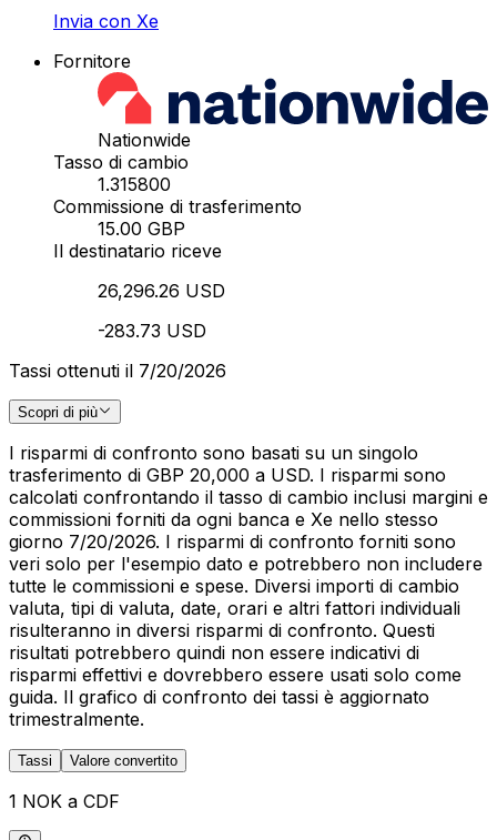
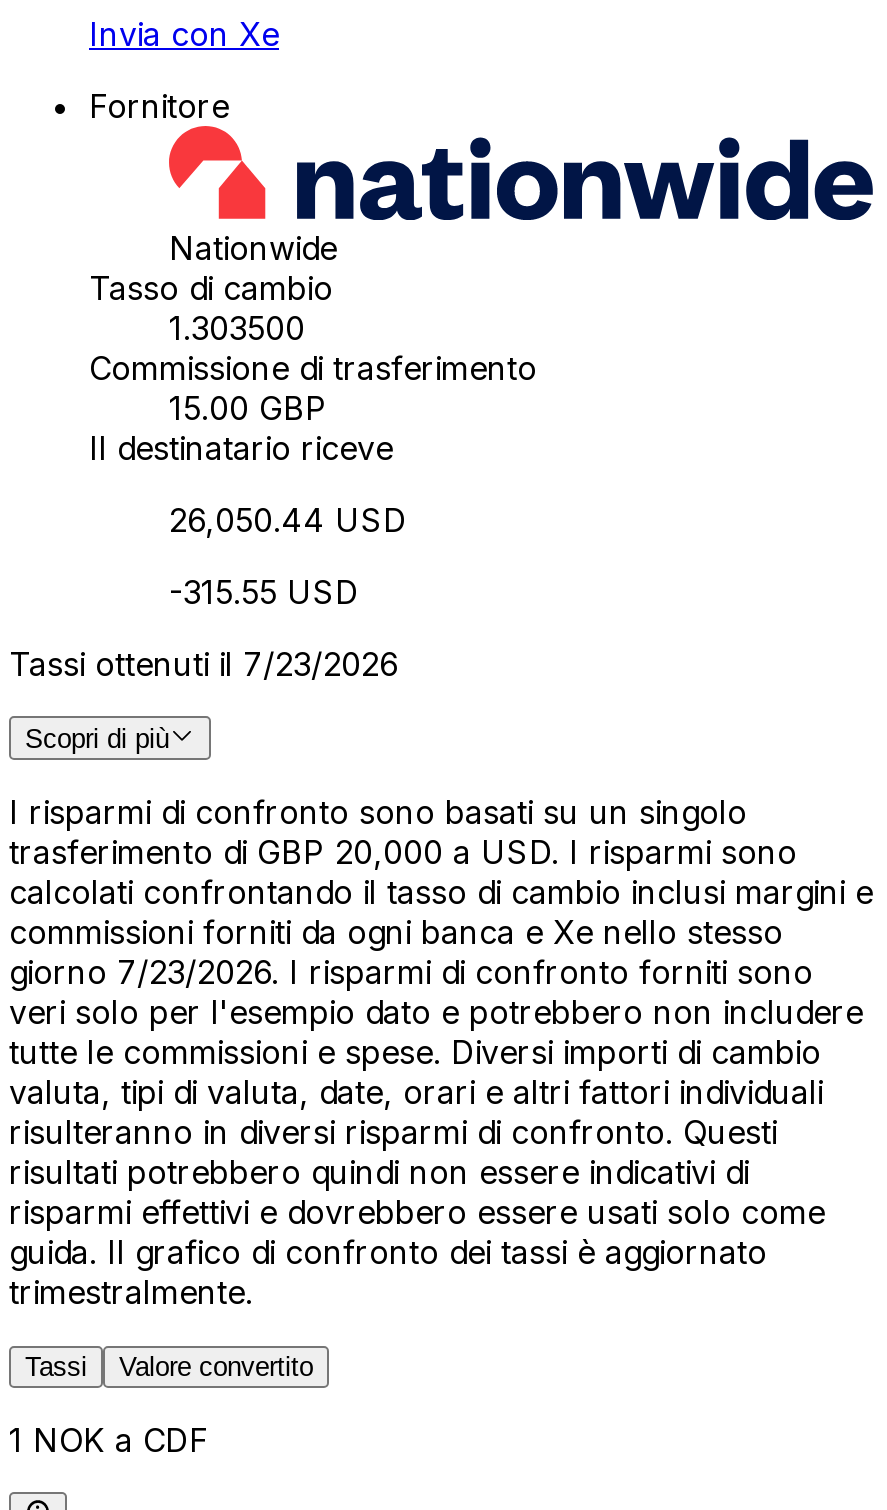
[98,173,171,195] 1.315800 -> [169,308,305,348] 1.303500
[98,280,225,302] 26,296.26 USD -> [169,500,407,540] 26,050.44 USD
[98,320,206,342] -283.73 USD -> [169,572,359,612] -315.55 USD
[9,360,226,382] Tassi ottenuti il 7/20/2026 -> [9,644,399,684] Tassi ottenuti il 7/23/2026
[9,531,456,553] giorno 7/20/2026. I risparmi di confronto forniti sono -> [9,953,813,993] giorno 7/23/2026. I risparmi di confronto forniti sono

